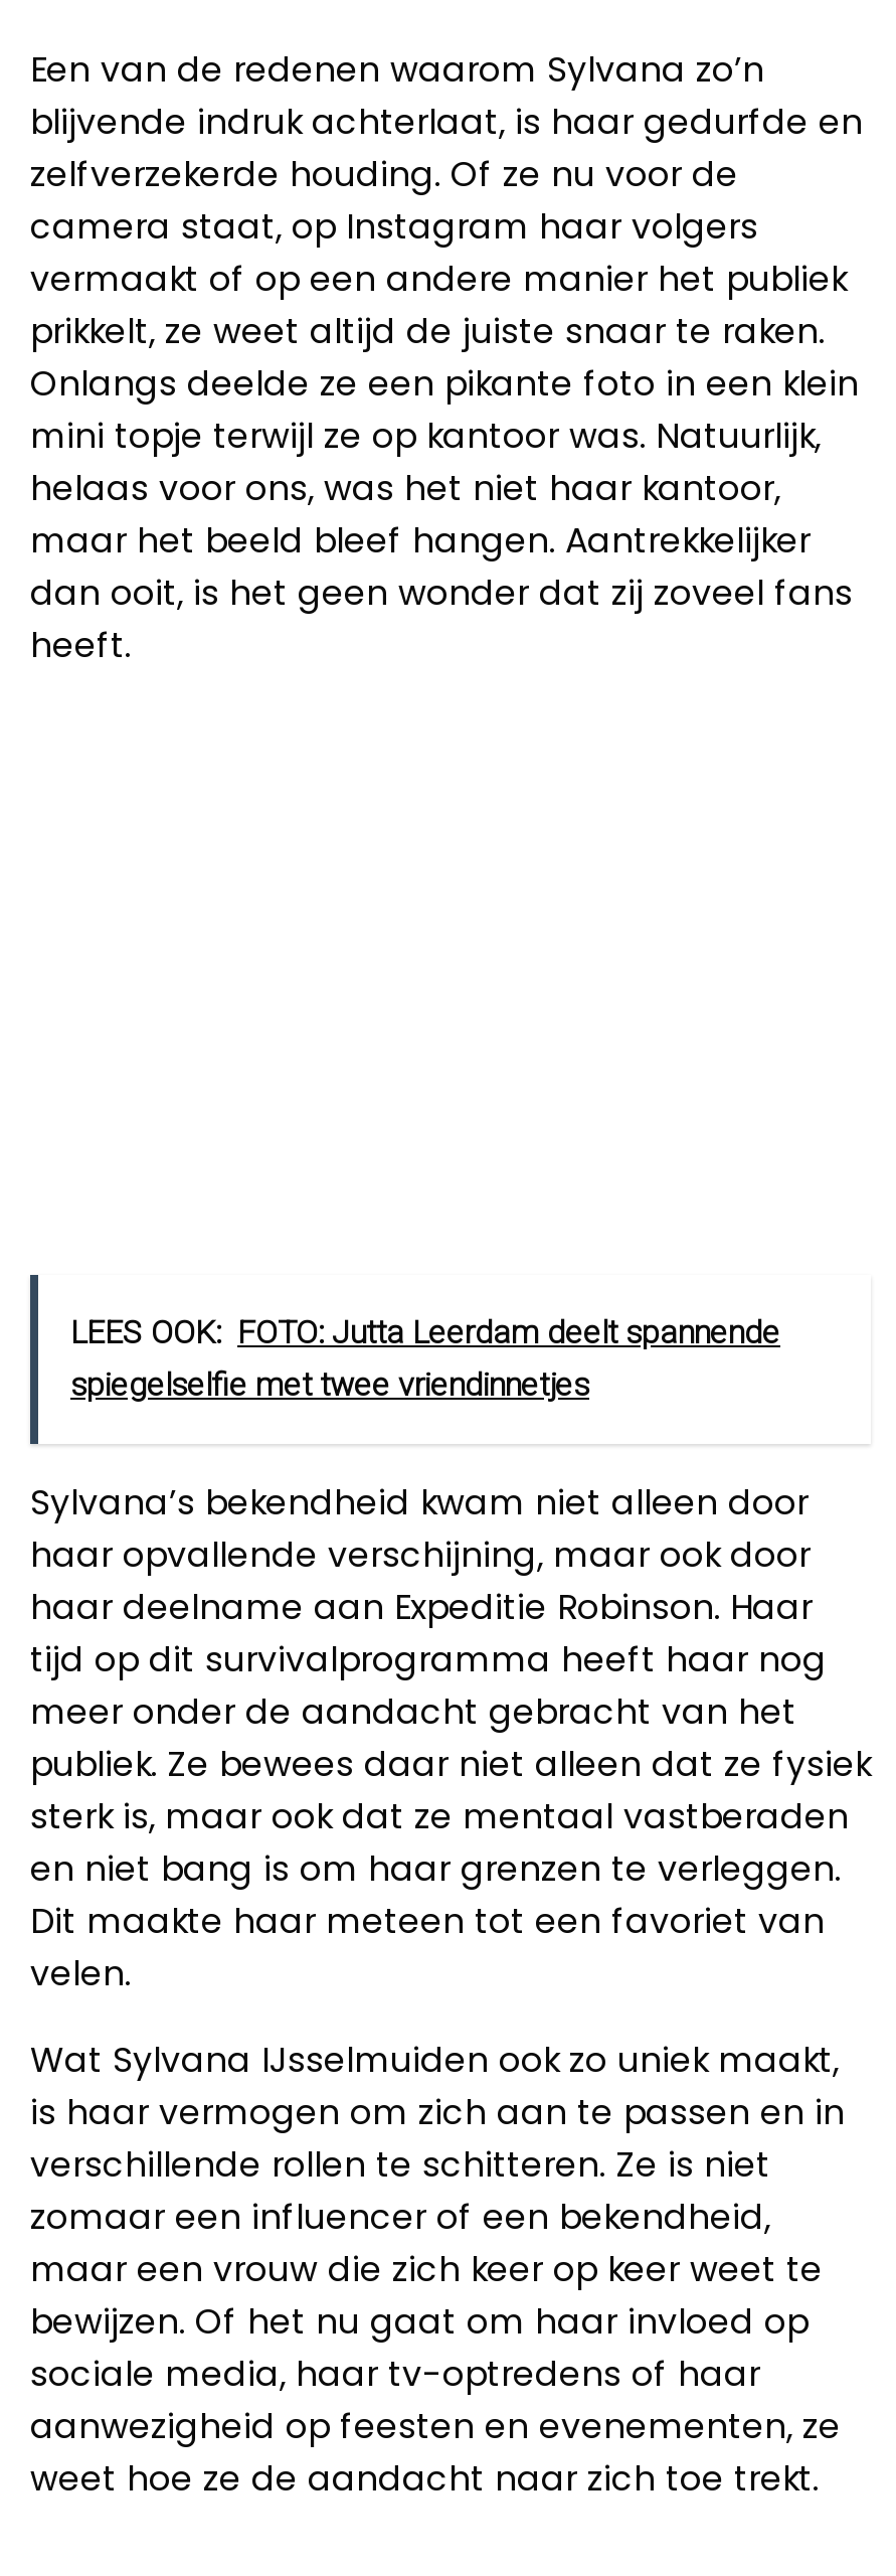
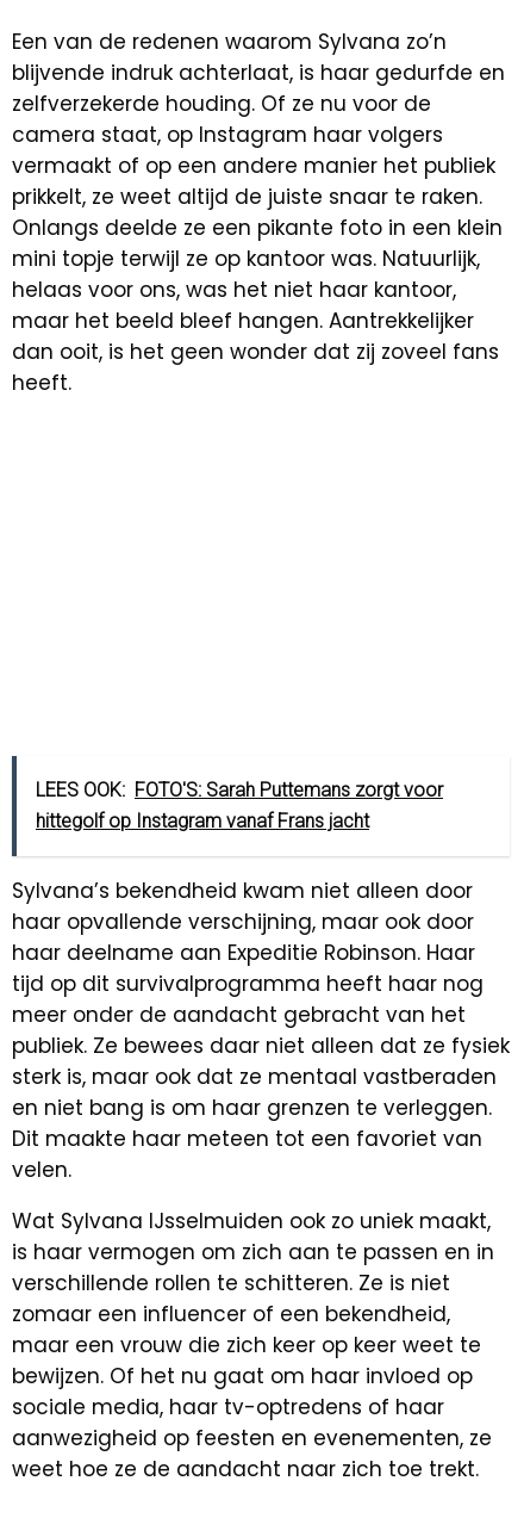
[70,1314,780,1405] LEES OOK: FOTO: Jutta Leerdam deelt spannende | spiegelselfie met twee vriendinnetjes -> [36,779,443,833] LEES OOK: FOTO'S: Sarah Puttemans zorgt voor | hittegolf op Instagram vanaf Frans jacht

